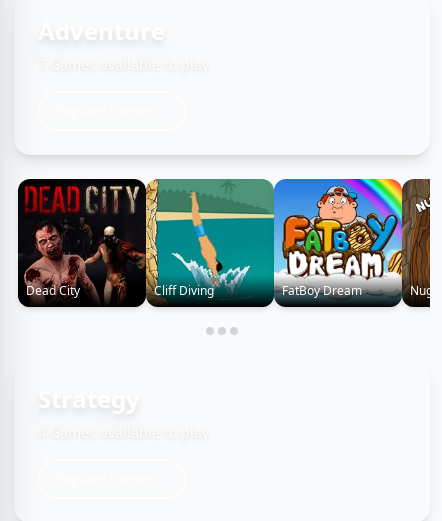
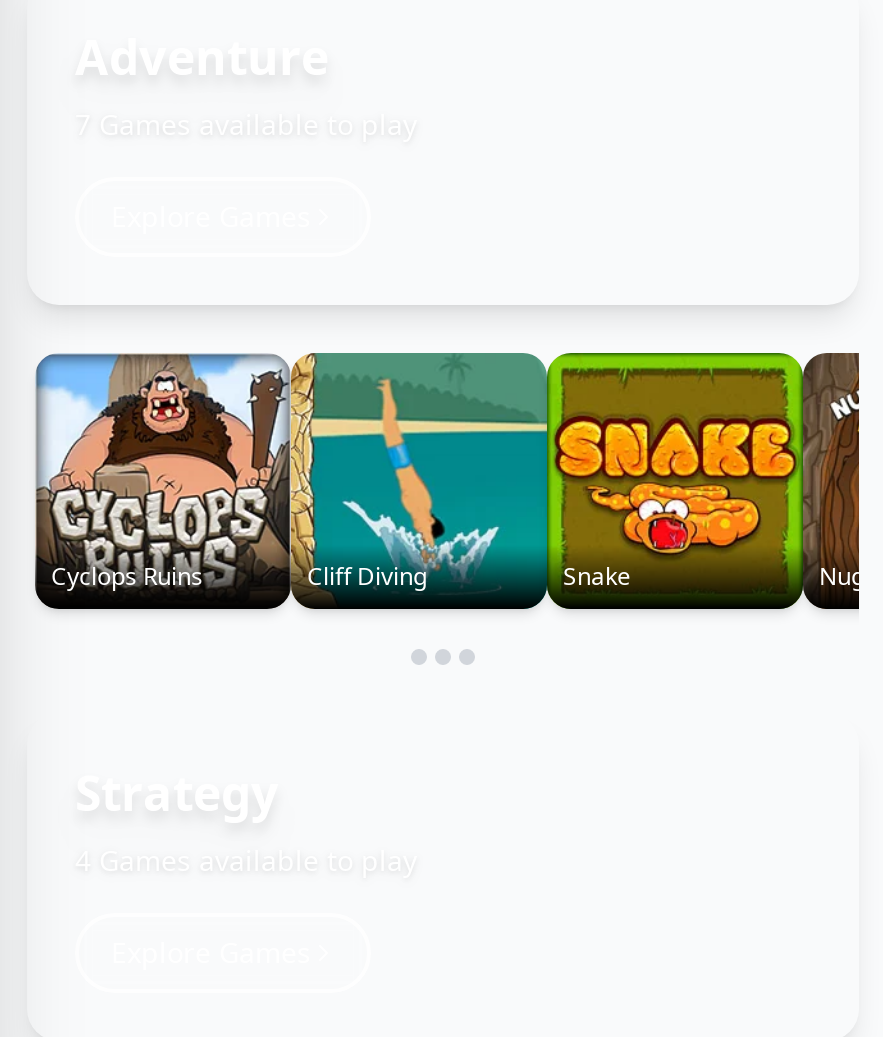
[17,179,147,299] [image] | Dead City -> [35,355,293,593] [image] | Cyclops Ruins
[273,178,403,303] [image] | FatBoy Dream -> [545,351,803,601] [image] | Snake

